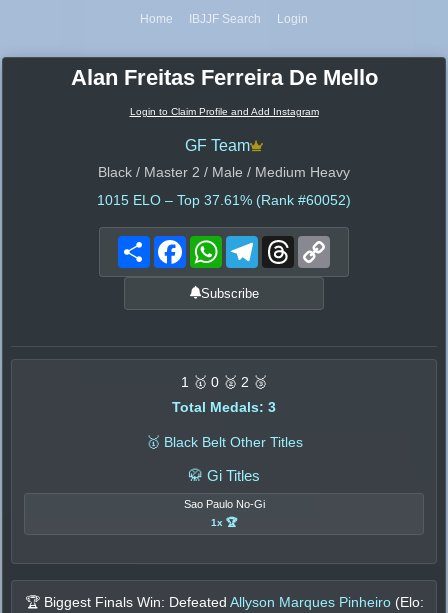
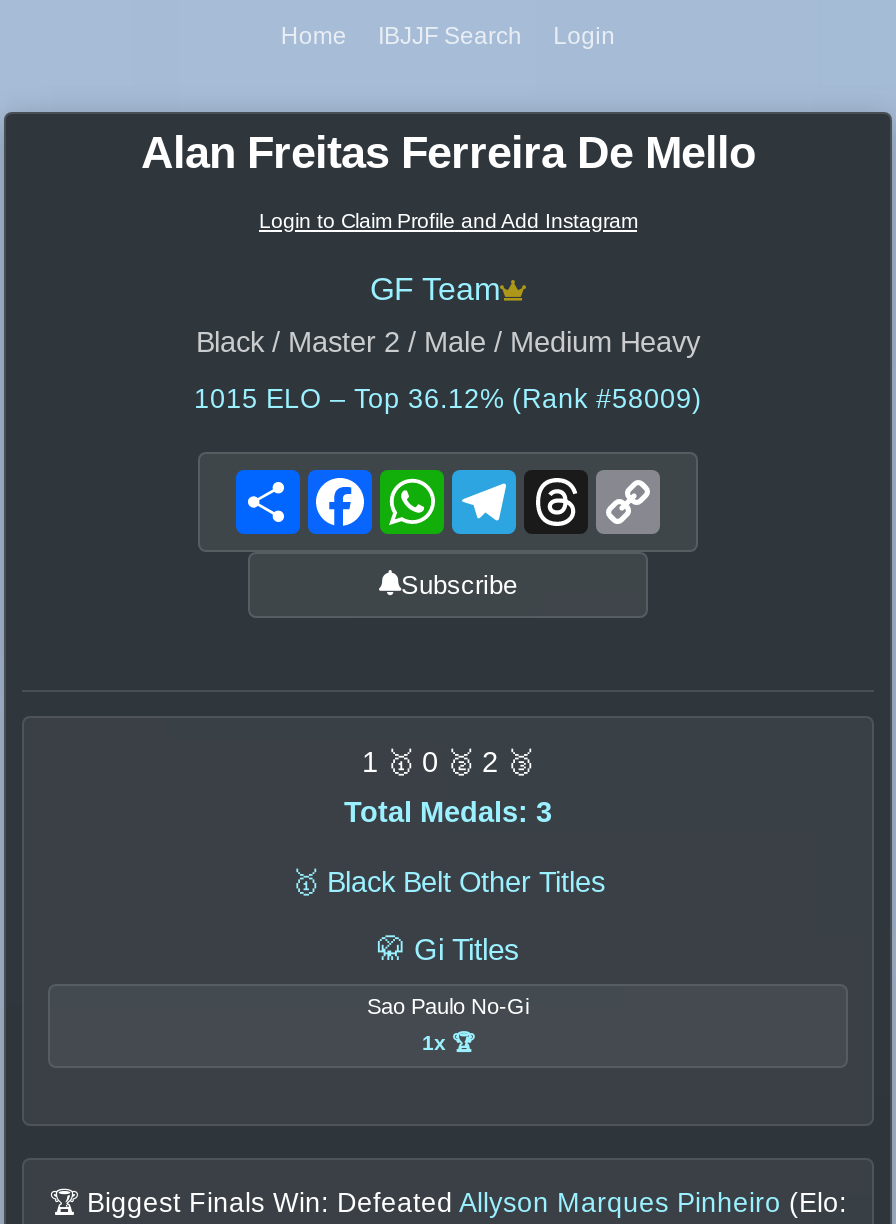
[97,193,351,208] 1015 ELO – Top 37.61% (Rank #60052) -> [194,385,702,415] 1015 ELO – Top 36.12% (Rank #58009)

